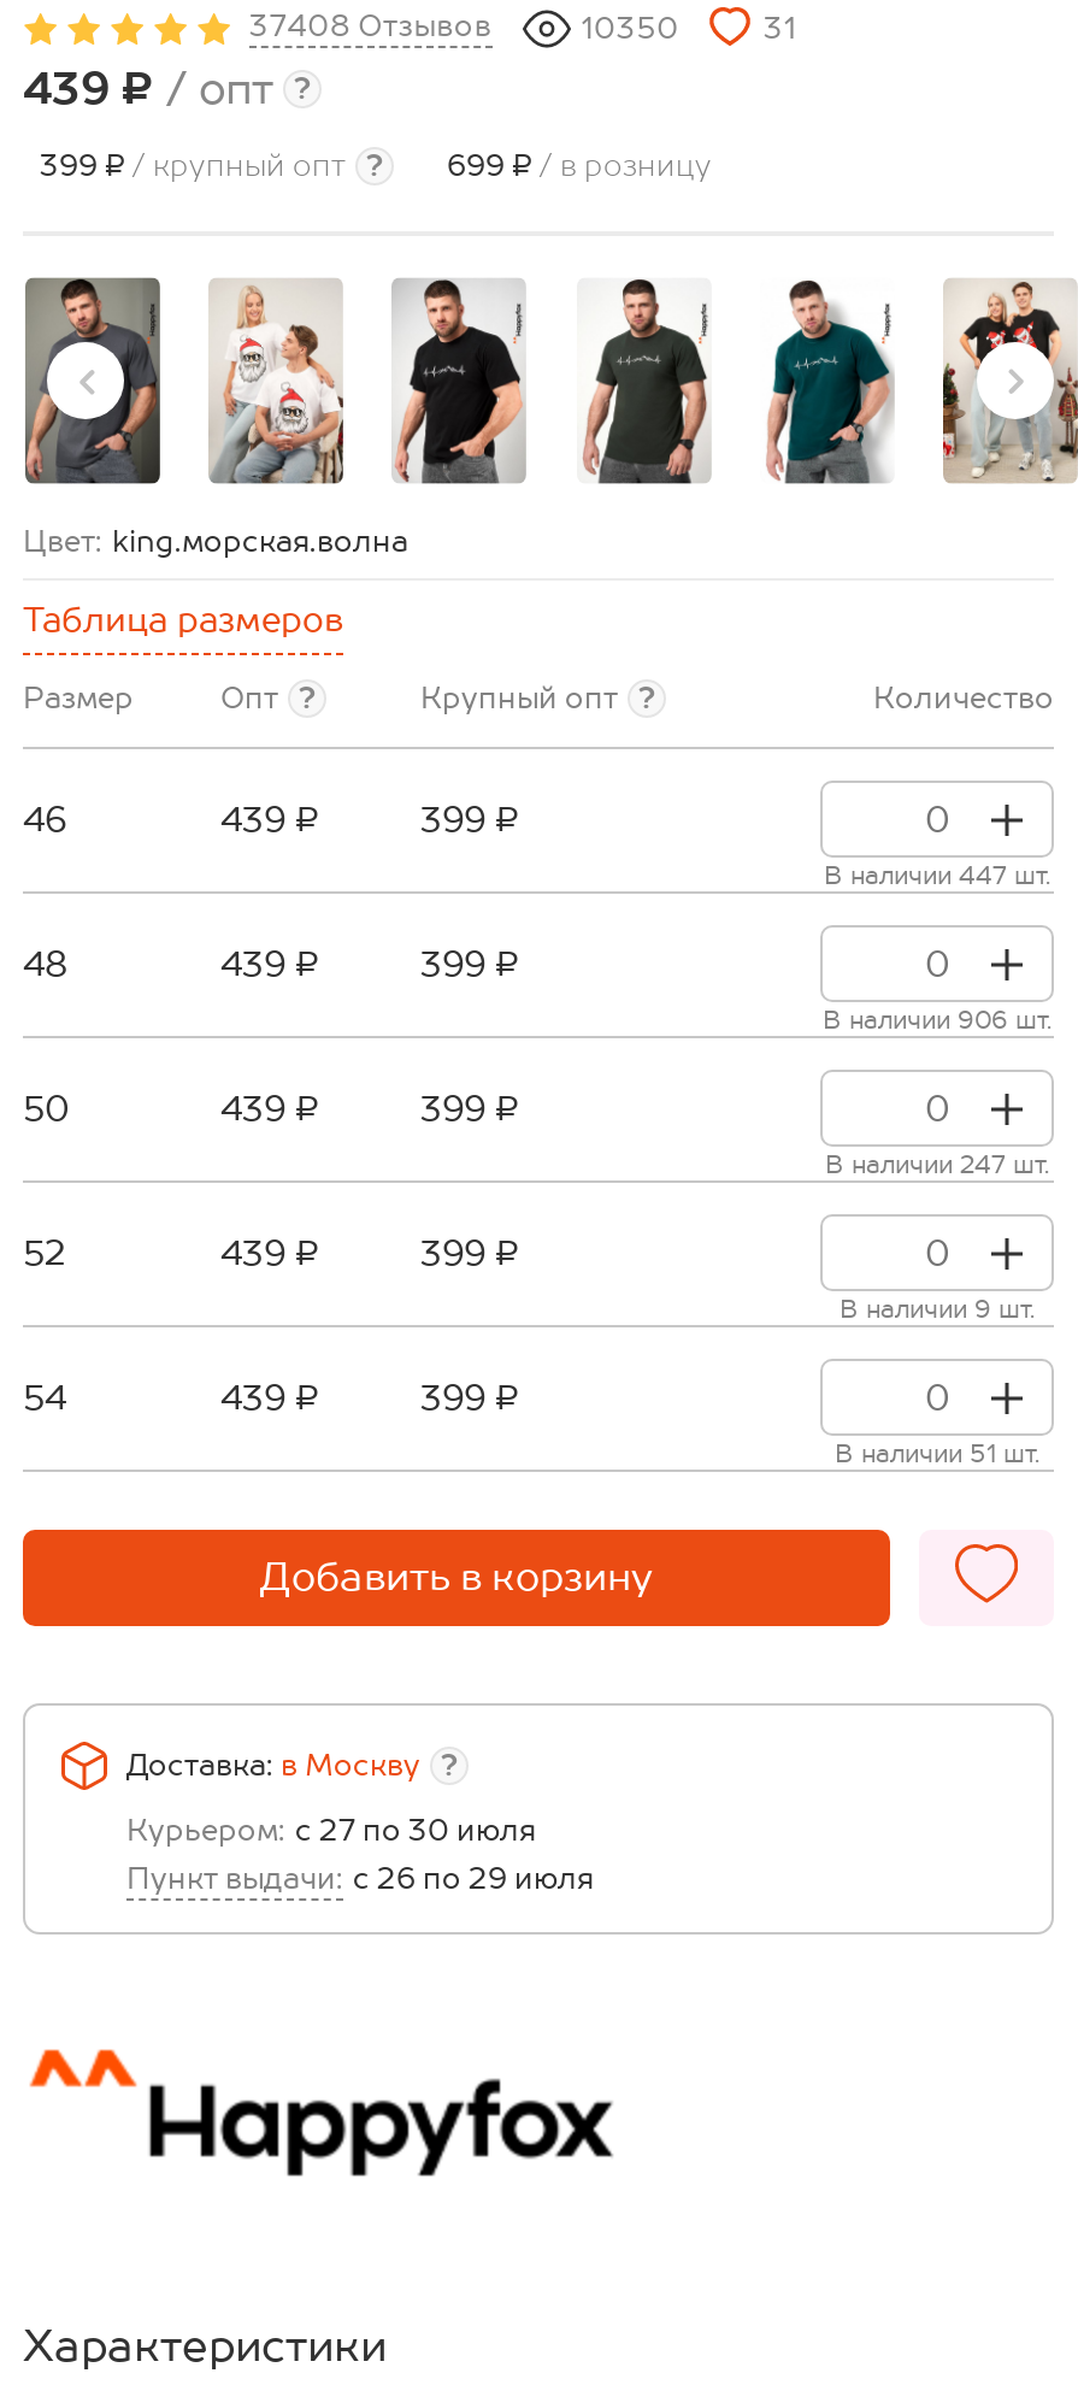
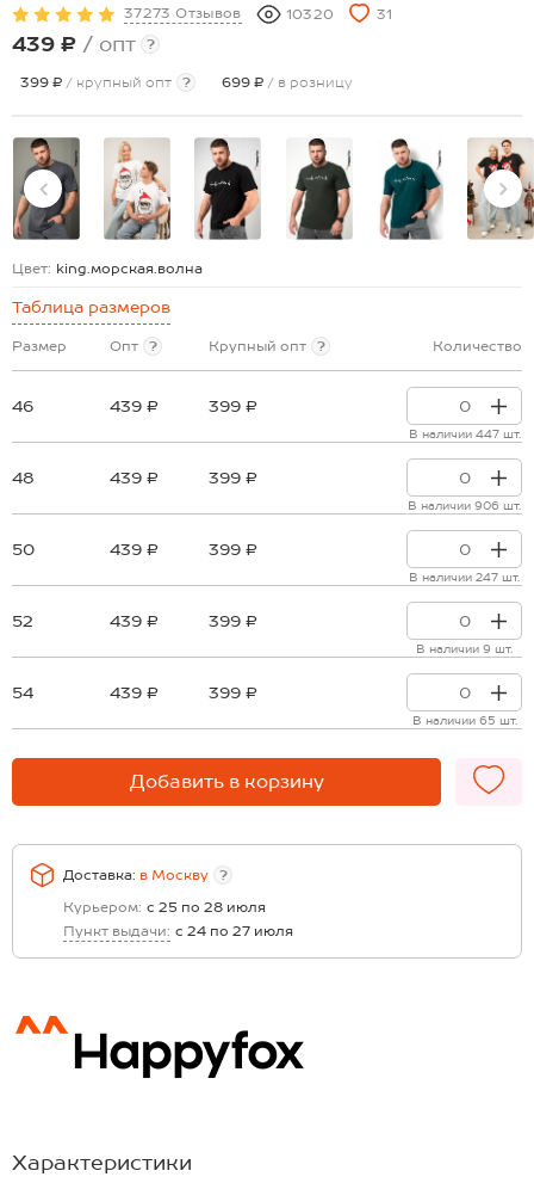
[249,11,492,44] 37408 Отзывов -> [124,5,242,22] 37273 Отзывов
[581,13,679,47] 10350 -> [286,6,334,23] 10320
[835,1438,1039,1467] В наличии 51 шт. -> [412,713,517,727] В наличии 65 шт.
[126,1813,536,1847] Курьером: с 27 по 30 июля -> [63,898,266,915] Курьером: с 25 по 28 июля
[126,1861,594,1895] Пункт выдачи: с 26 по 29 июля -> [63,922,293,939] Пункт выдачи: с 24 по 27 июля

